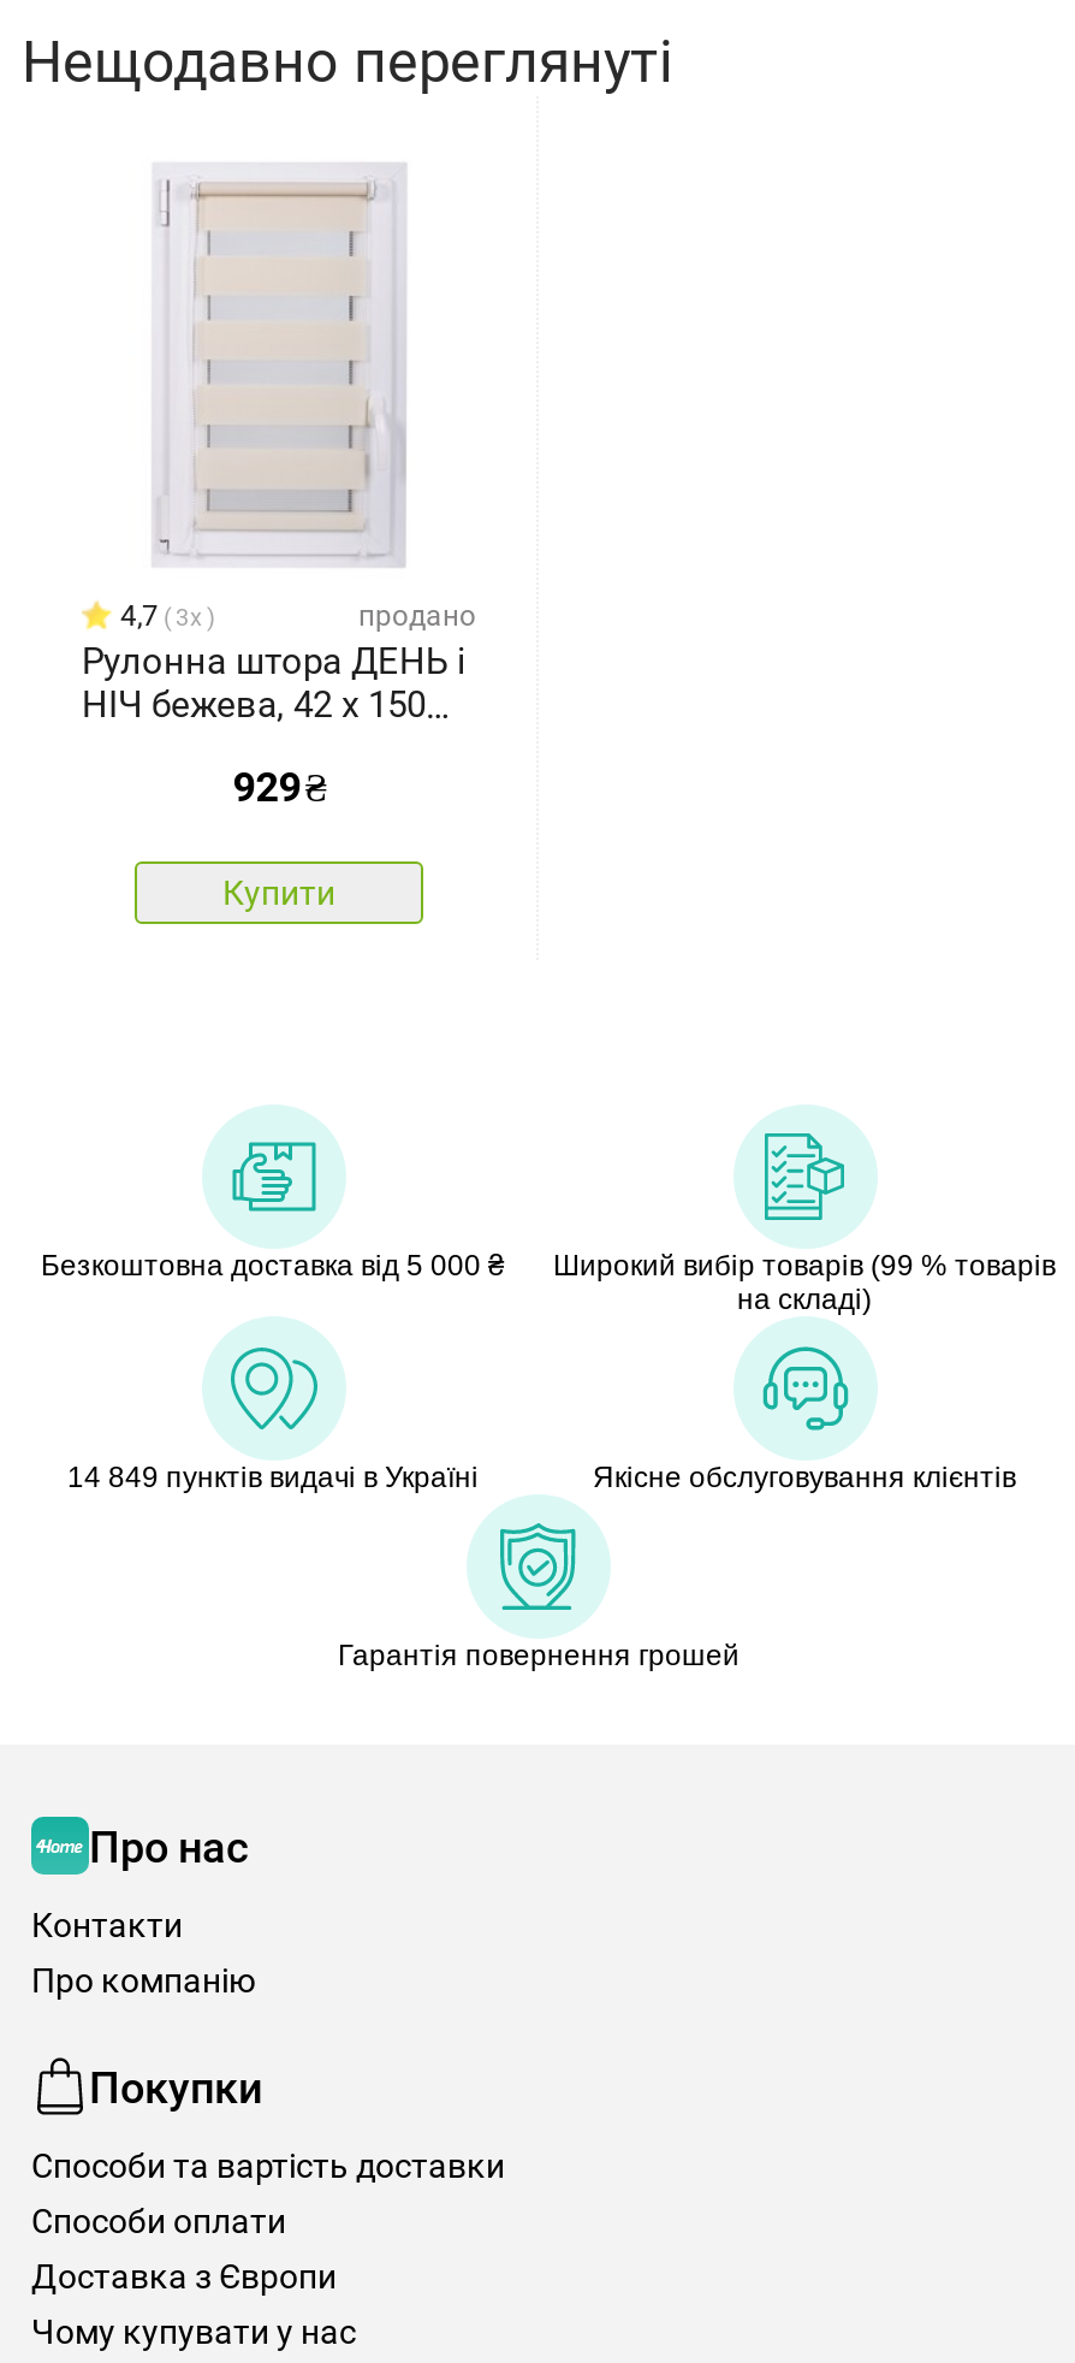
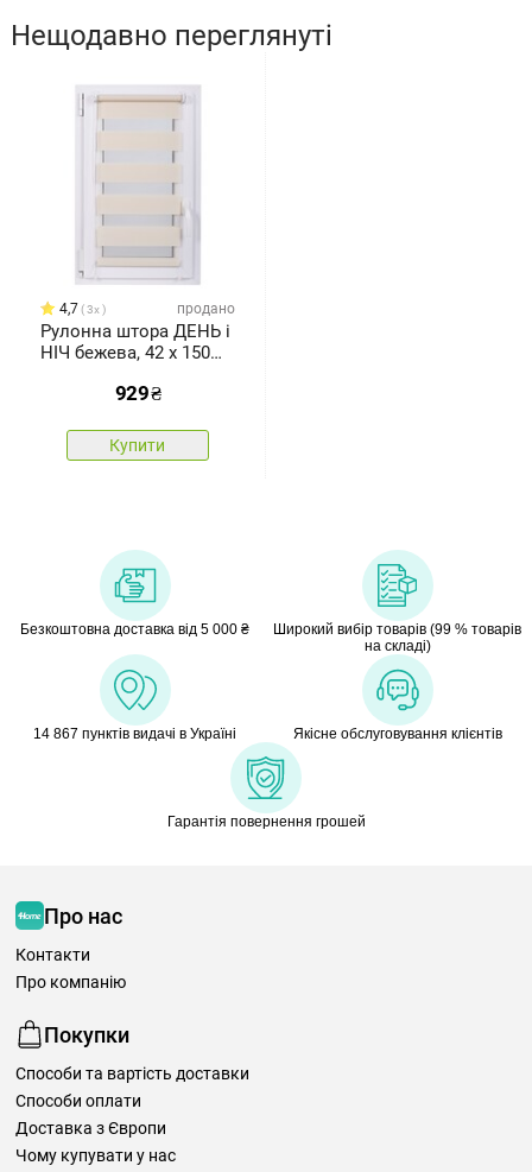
[67,1461,479,1495] 14 849 пунктів видачі в Україні -> [33,726,236,743] 14 867 пунктів видачі в Україні

